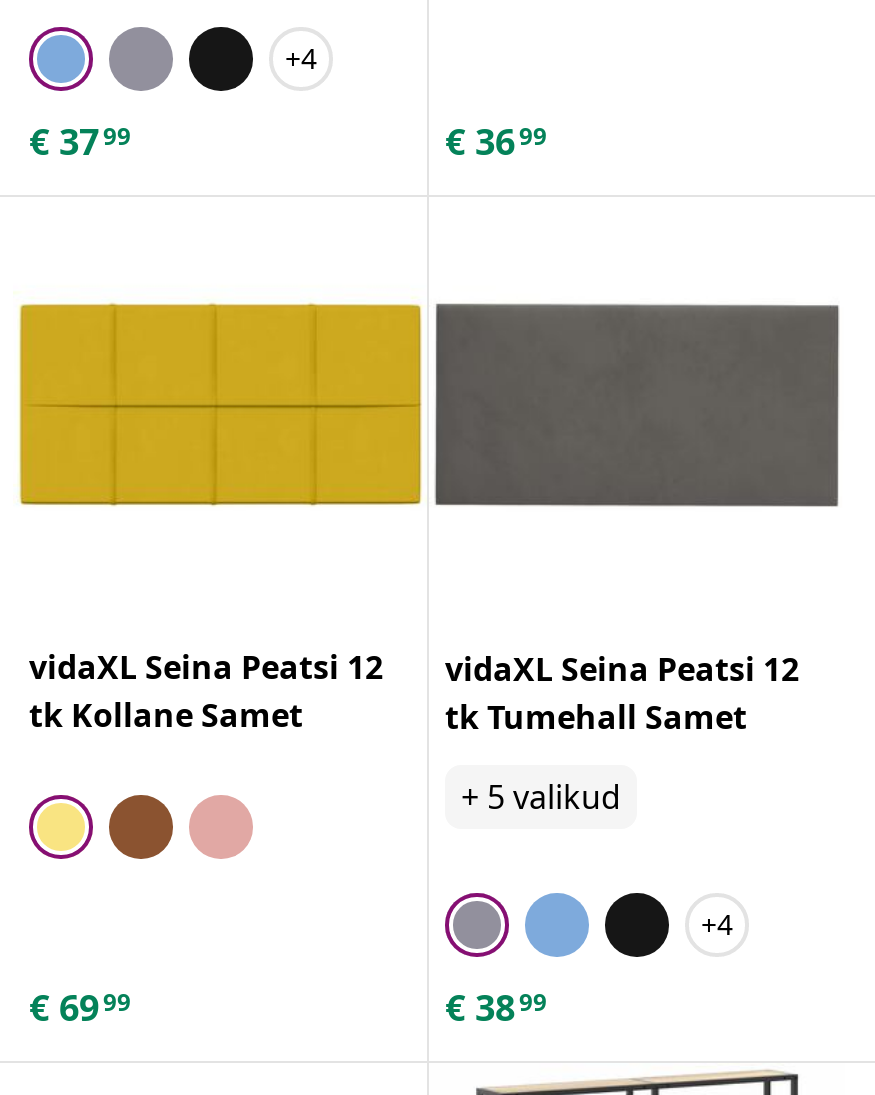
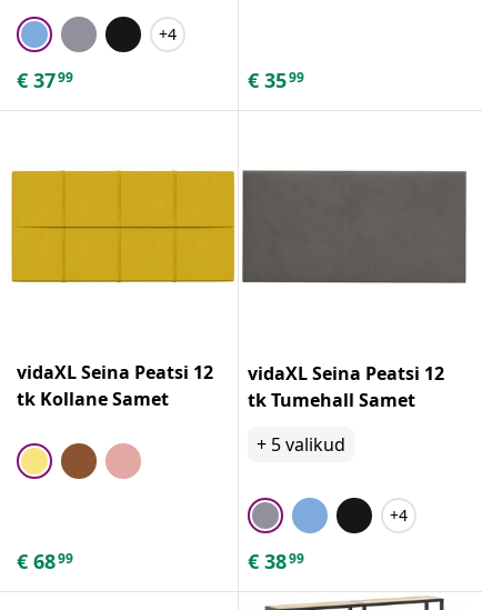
[445,116,547,164] € 36 99 -> [248,66,304,93] € 35 99
[29,982,131,1030] € 69 99 -> [17,547,73,574] € 68 99

